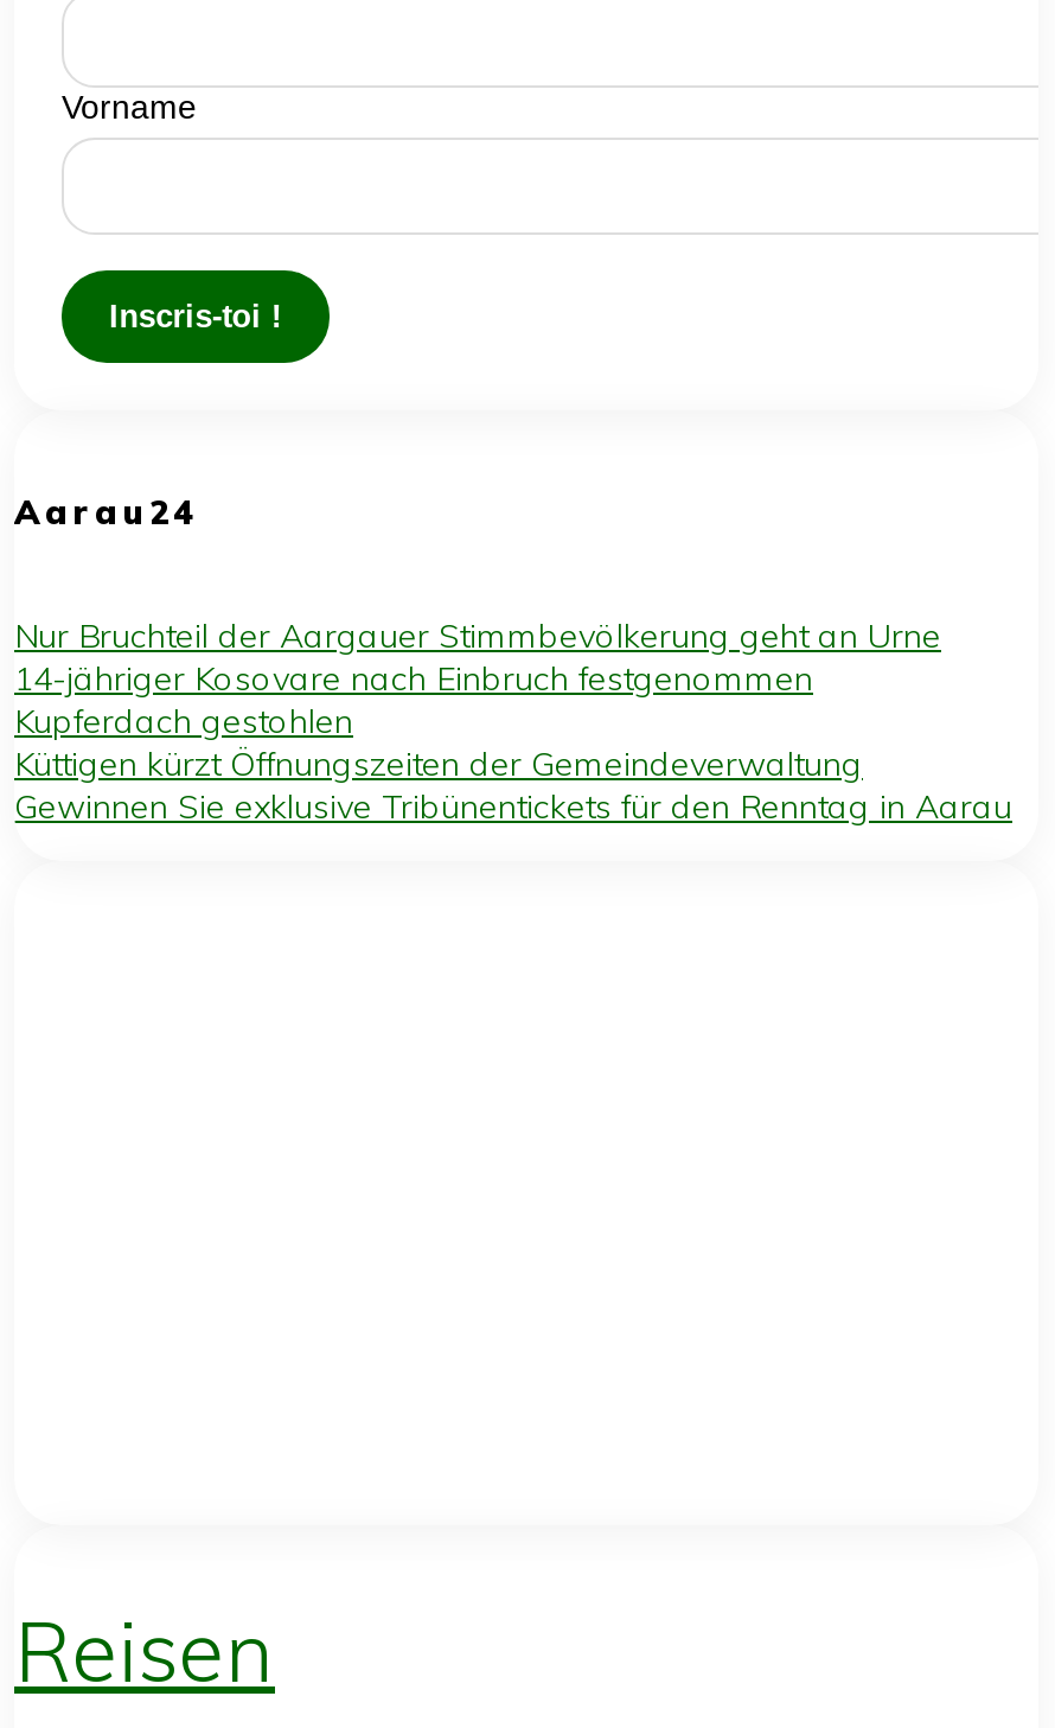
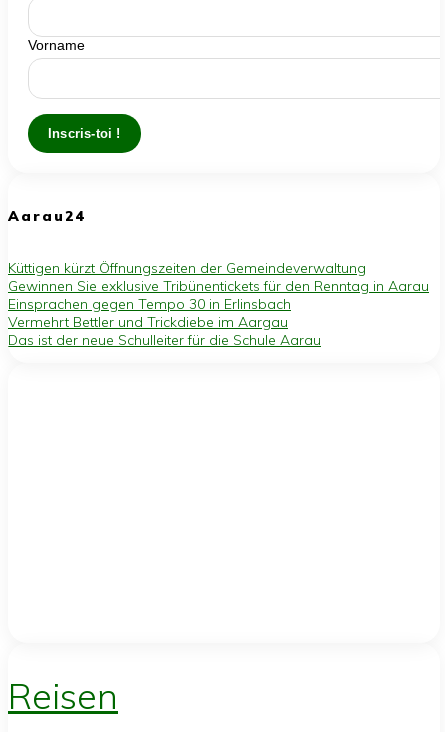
[14,615,941,743] Nur Bruchteil der Aargauer Stimmbevölkerung geht an Urne | 14-jähriger Kosovare nach Einbruch festgenommen | Kupferdach gestohlen -> none
moved [14,743,1012,829] -> [8,259,429,295]: Küttigen kürzt Öffnungszeiten der Gemeindeverwaltung | Gewinnen Sie exklusive Tribünentickets für den Renntag in Aarau
none -> [8,295,321,349] Einsprachen gegen Tempo 30 in Erlinsbach | Vermehrt Bettler und Trickdiebe im Aargau | Das ist der neue Schulleiter für die Schule Aarau

